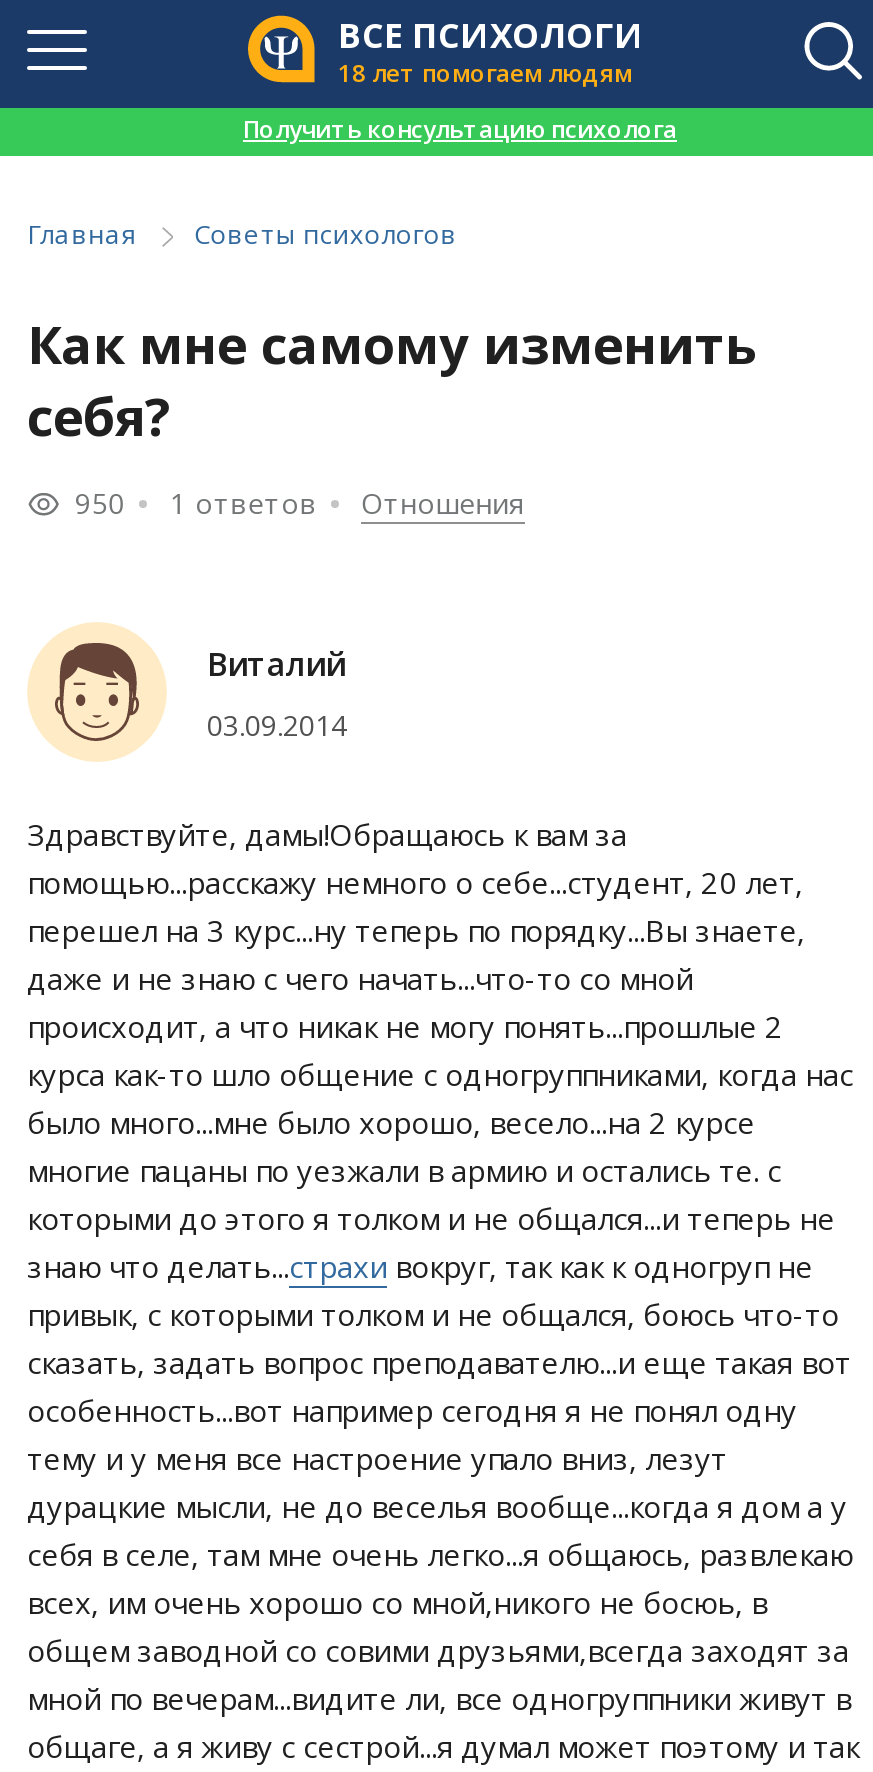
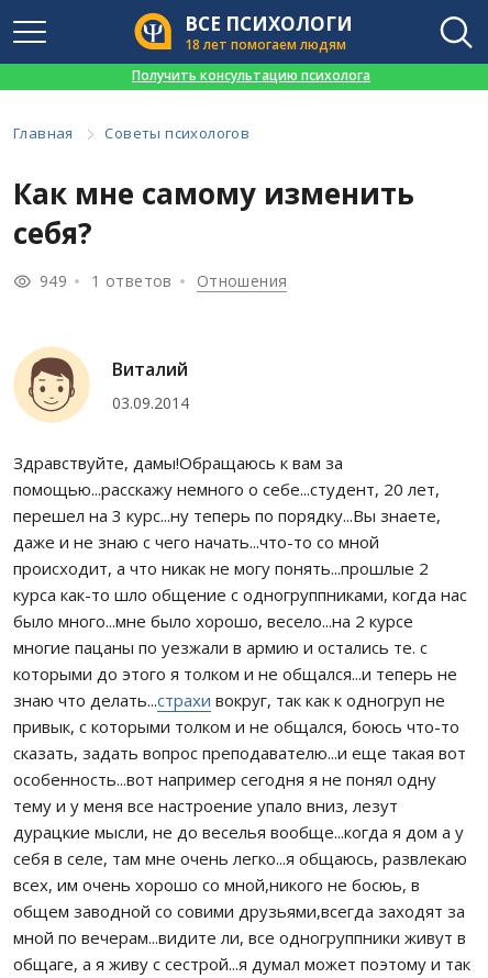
[75,485,526,523] 950 1 ответов Отношения -> [40,271,287,292] 949 1 ответов Отношения

